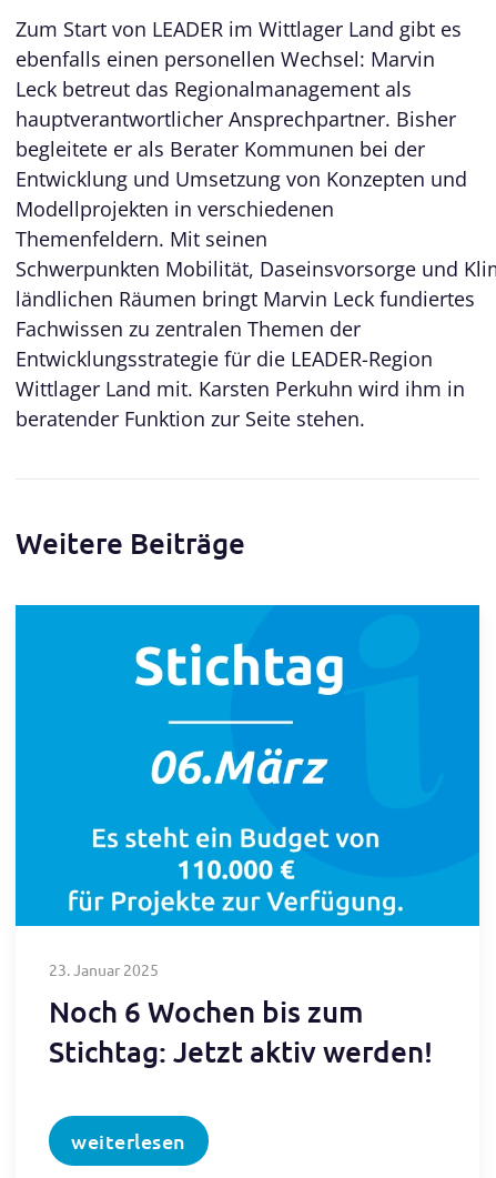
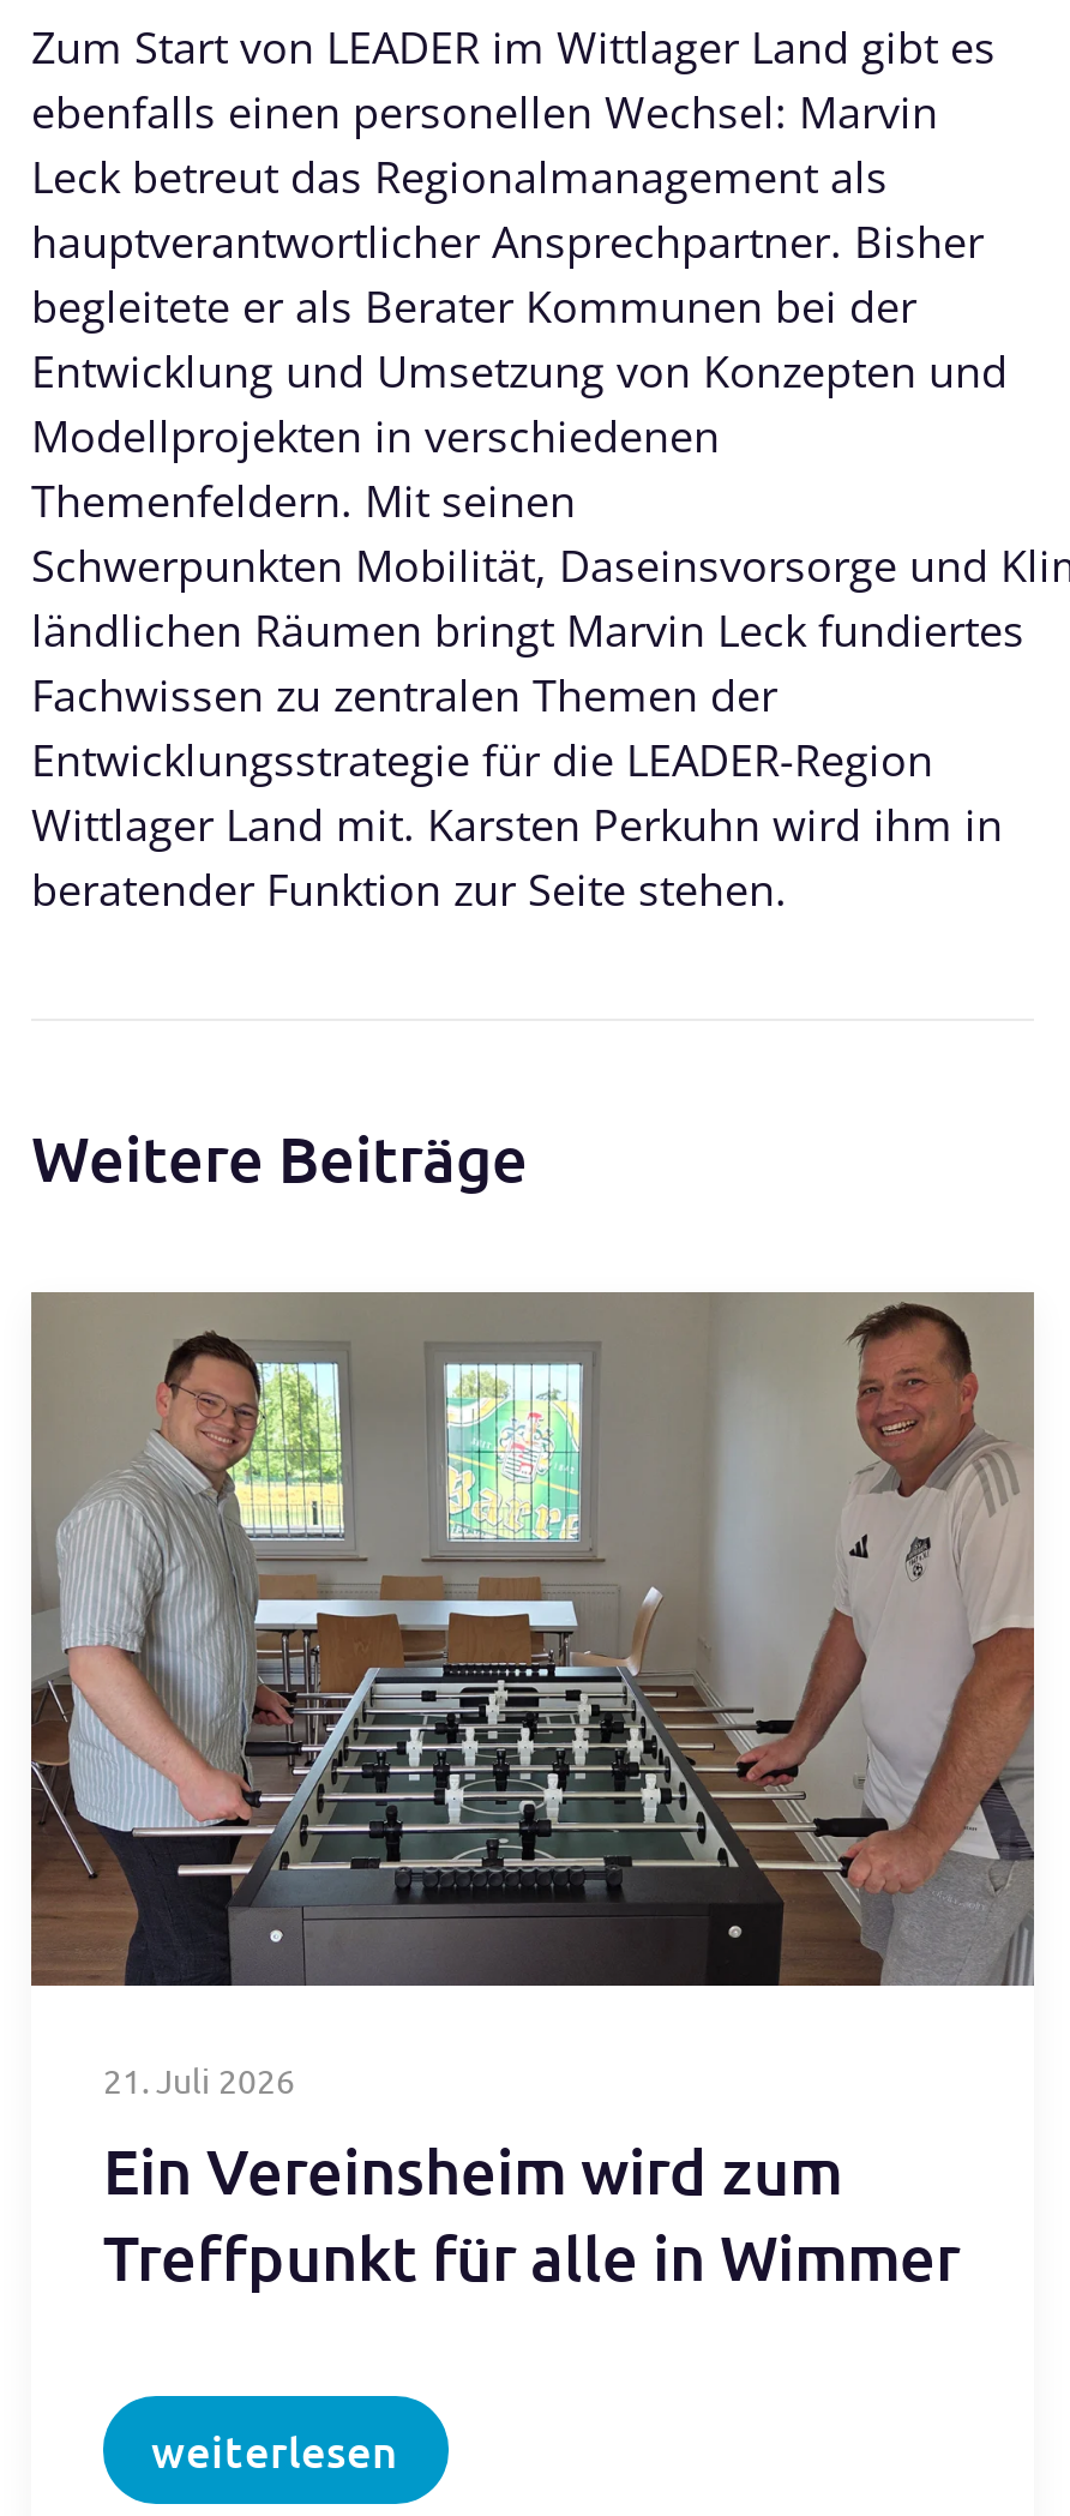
[14,604,480,1069] [image] | 23. Januar 2025 | Noch 6 Wochen bis zum | Stichtag: Jetzt aktiv werden! -> [29,1290,1036,2296] [image] | 21. Juli 2026 | Ein Vereinsheim wird zum | Treffpunkt für alle in Wimmer

